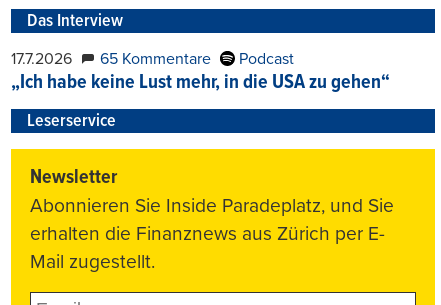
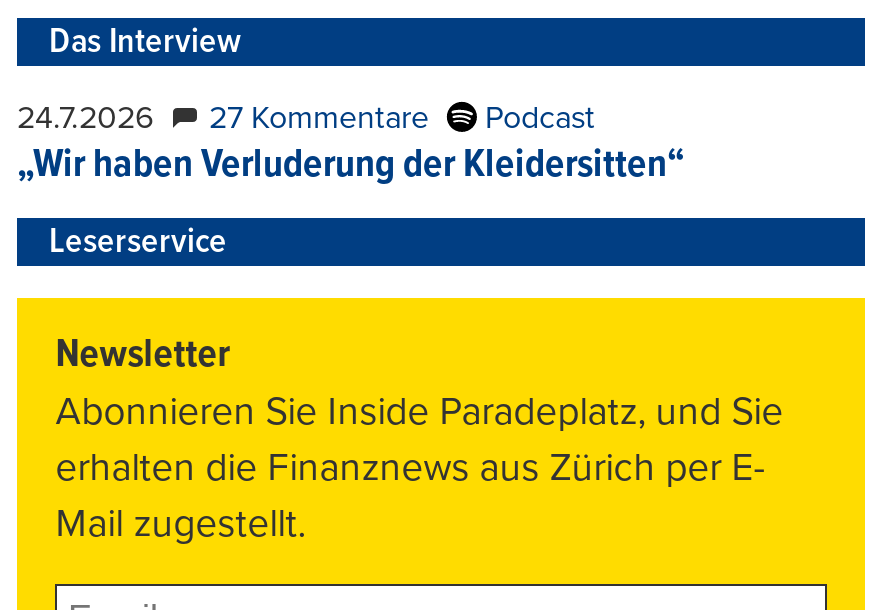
[11,49,72,69] 17.7.2026 -> [17,98,153,138] 24.7.2026
[100,49,211,69] 65 Kommentare -> [209,98,429,138] 27 Kommentare
[11,70,390,96] „Ich habe keine Lust mehr, in die USA zu gehen“ -> [17,140,685,192] „Wir haben Verluderung der Kleidersitten“

